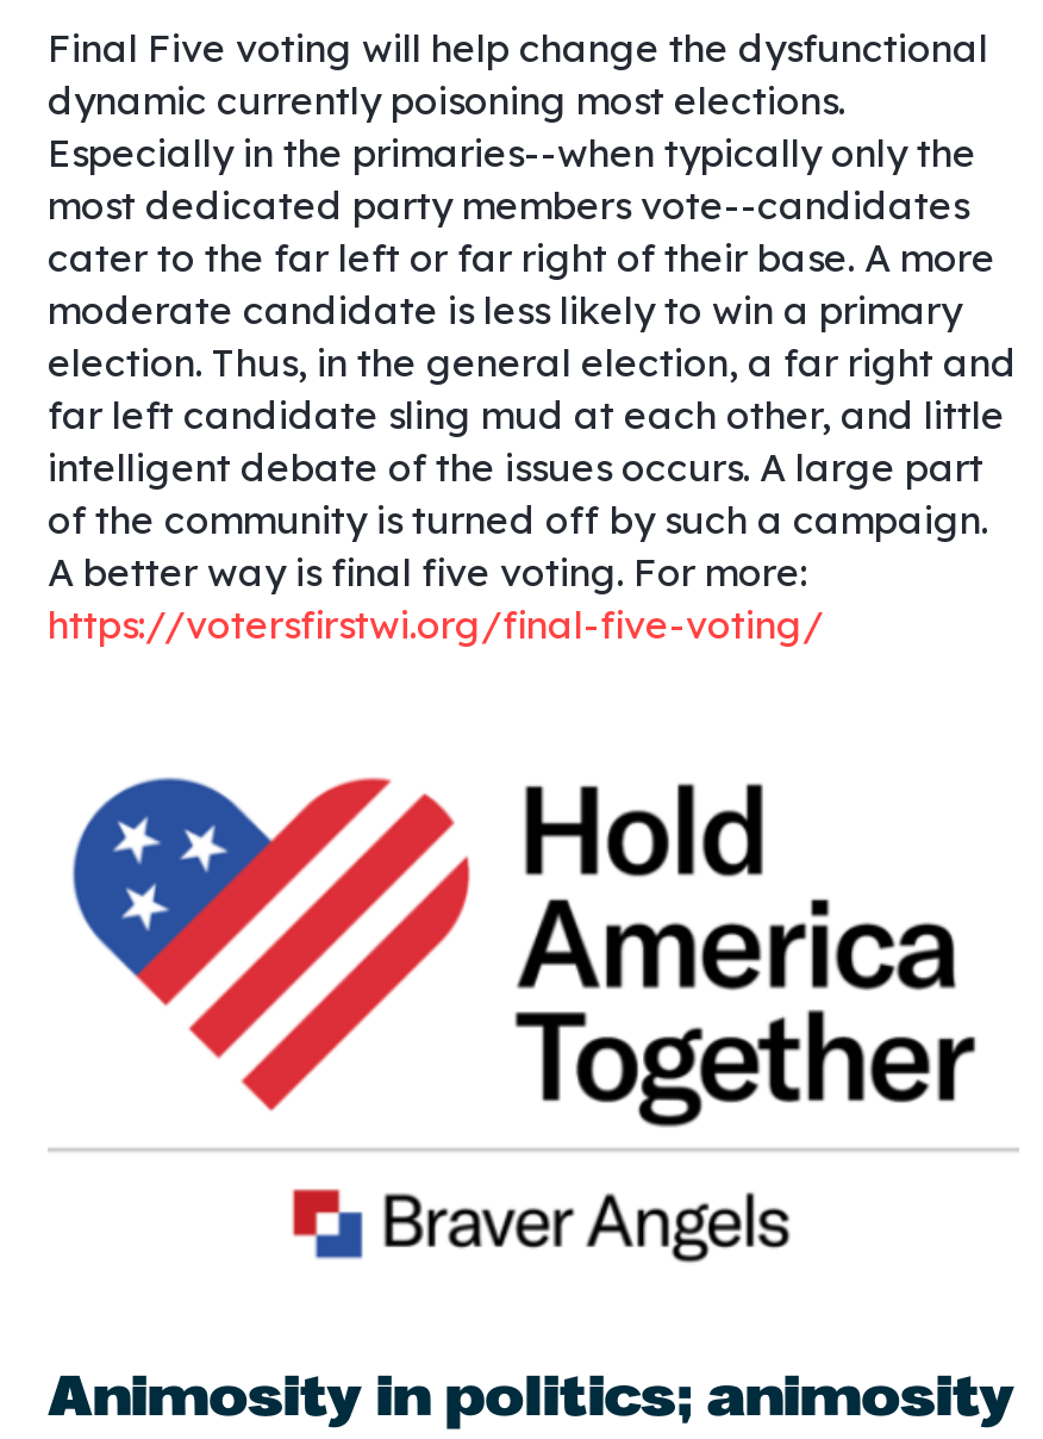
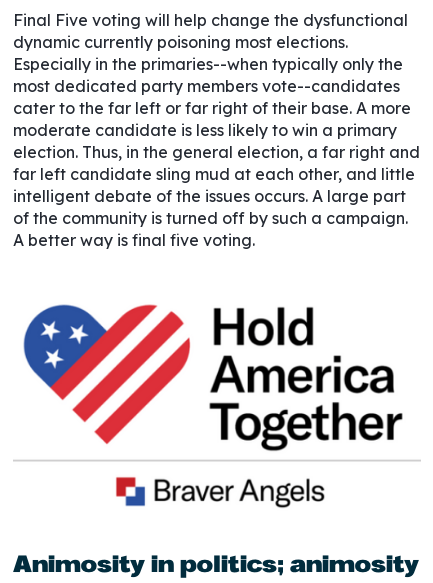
[48,549,824,649] A better way is final five voting. For more: | https://votersfirstwi.org/final-five-voting/ -> [13,230,255,250] A better way is final five voting.

